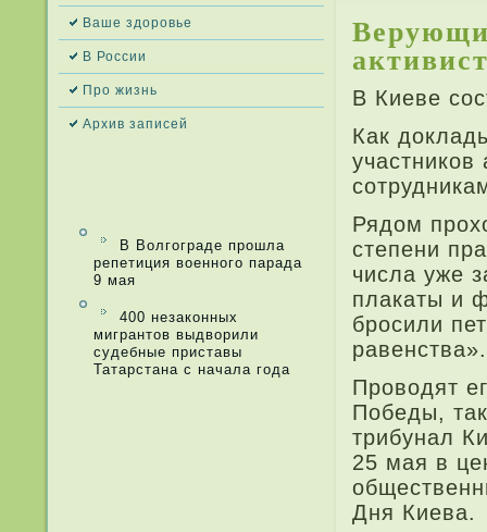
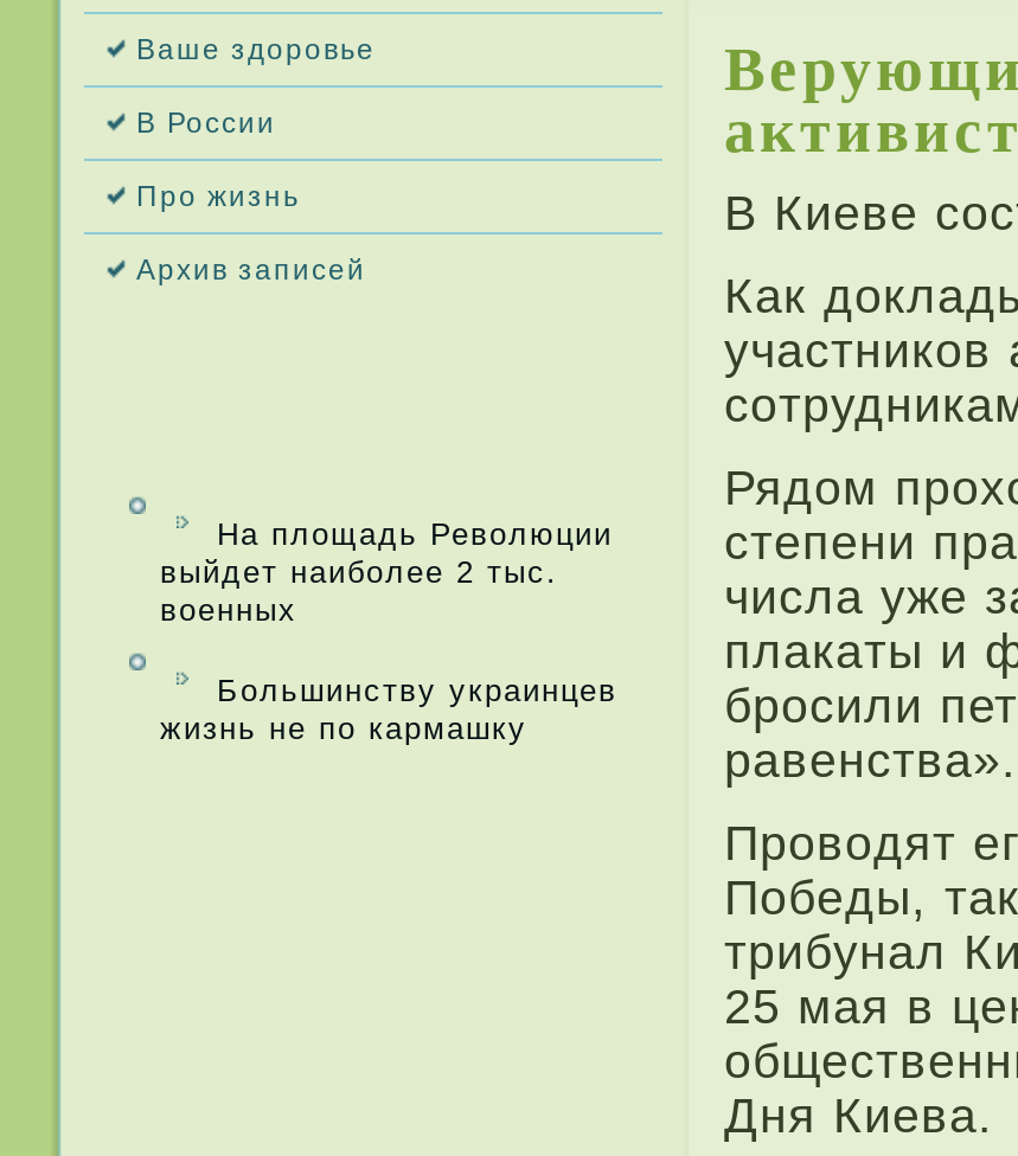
[93,237,302,288] В Волгограде прошла | репетиция военного парада | 9 мая -> [160,516,613,628] На площадь Революции | выйдет наиболее 2 тыс. | военных
[93,309,290,378] 400 незаконных | мигрантов выдворили | судебные приставы | Татарстана с начала года -> [160,673,617,746] Большинству украинцев | жизнь не по кармашку

